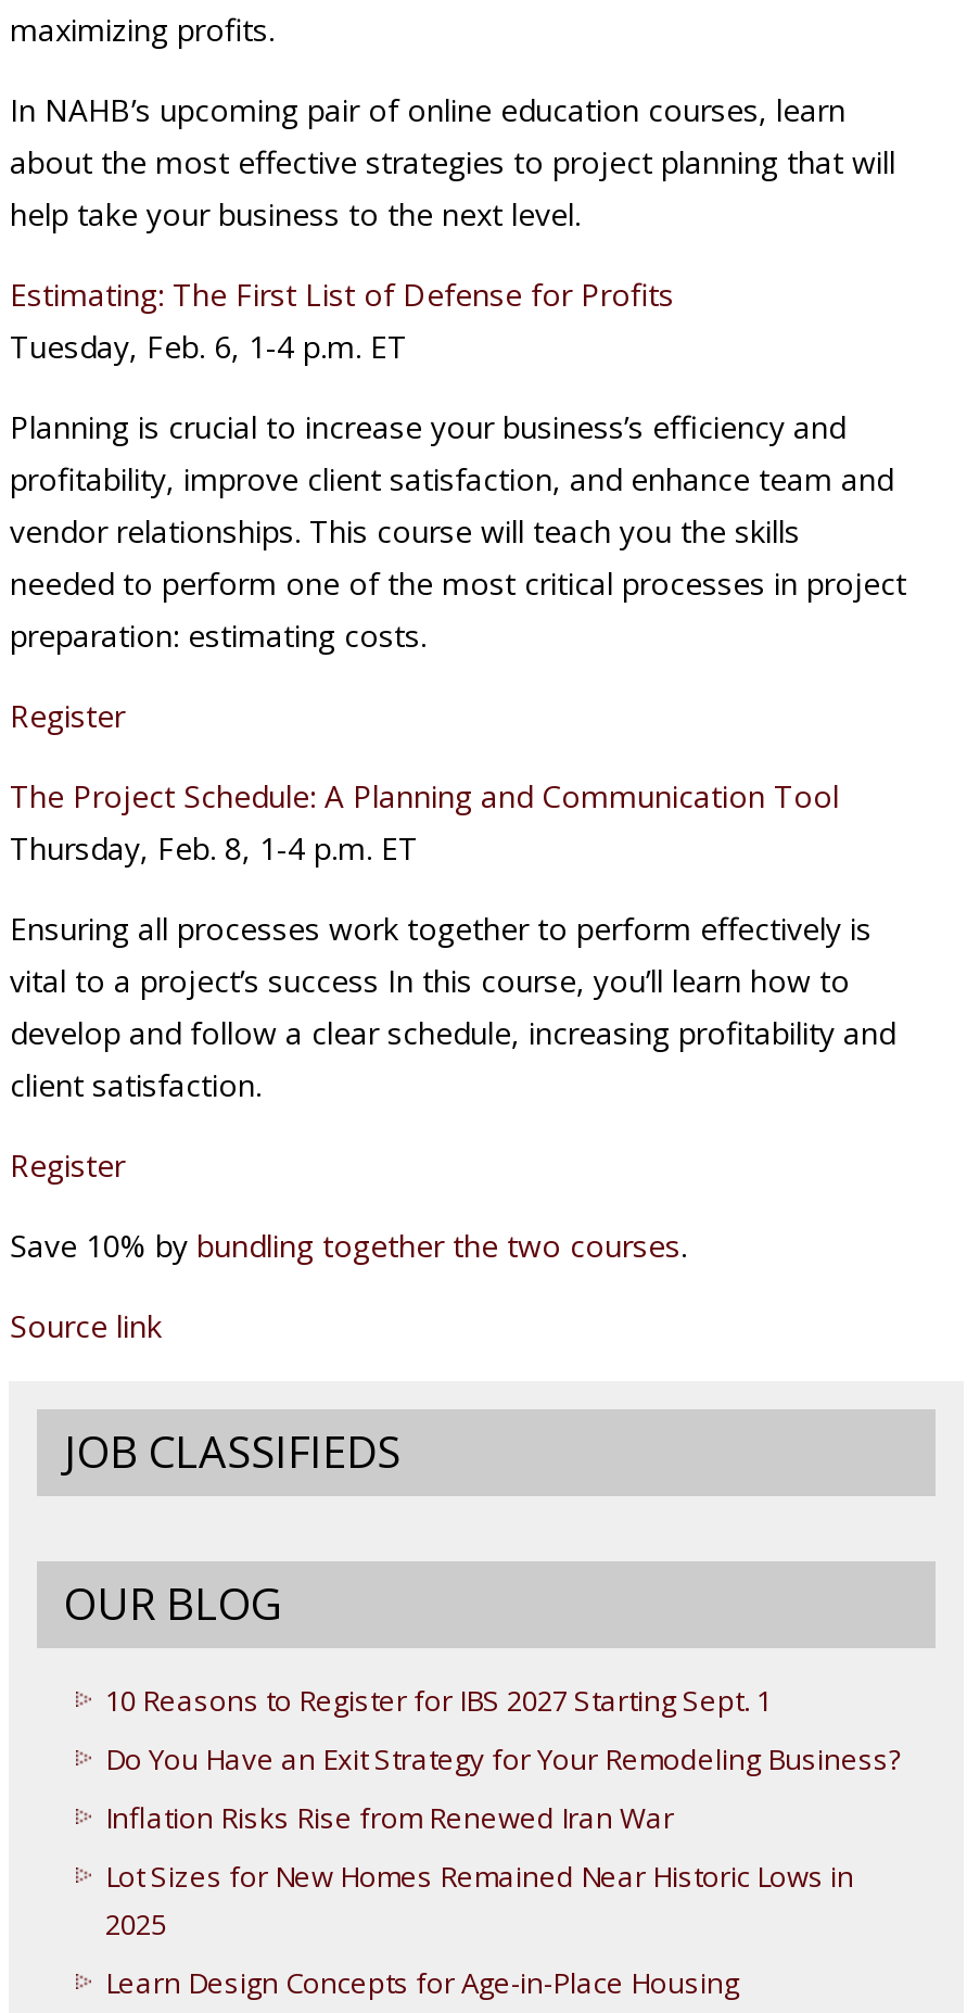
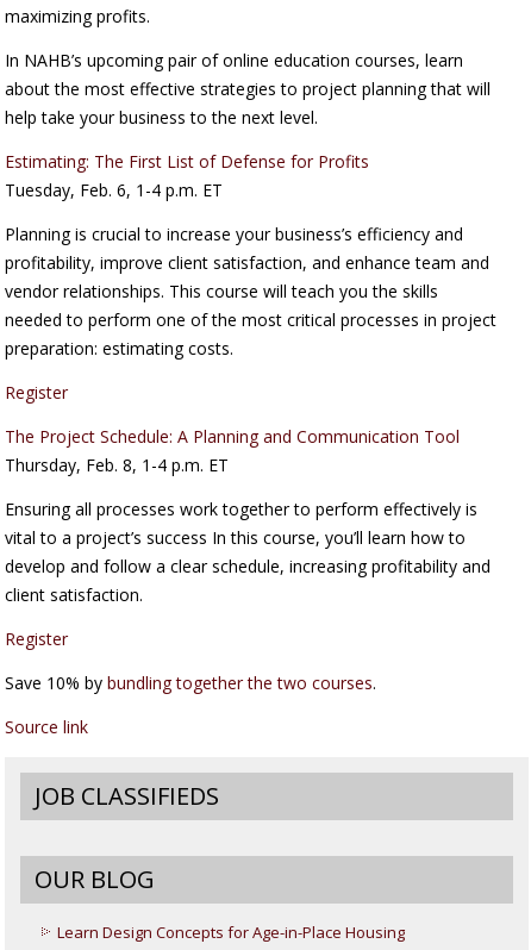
[105,1682,902,1944] 10 Reasons to Register for IBS 2027 Starting Sept. 1 | Do You Have an Exit Strategy for Your Remodeling Business? | Inflation Risks Rise from Renewed Iran War | Lot Sizes for New Homes Remained Near Historic Lows in | 2025 -> none

